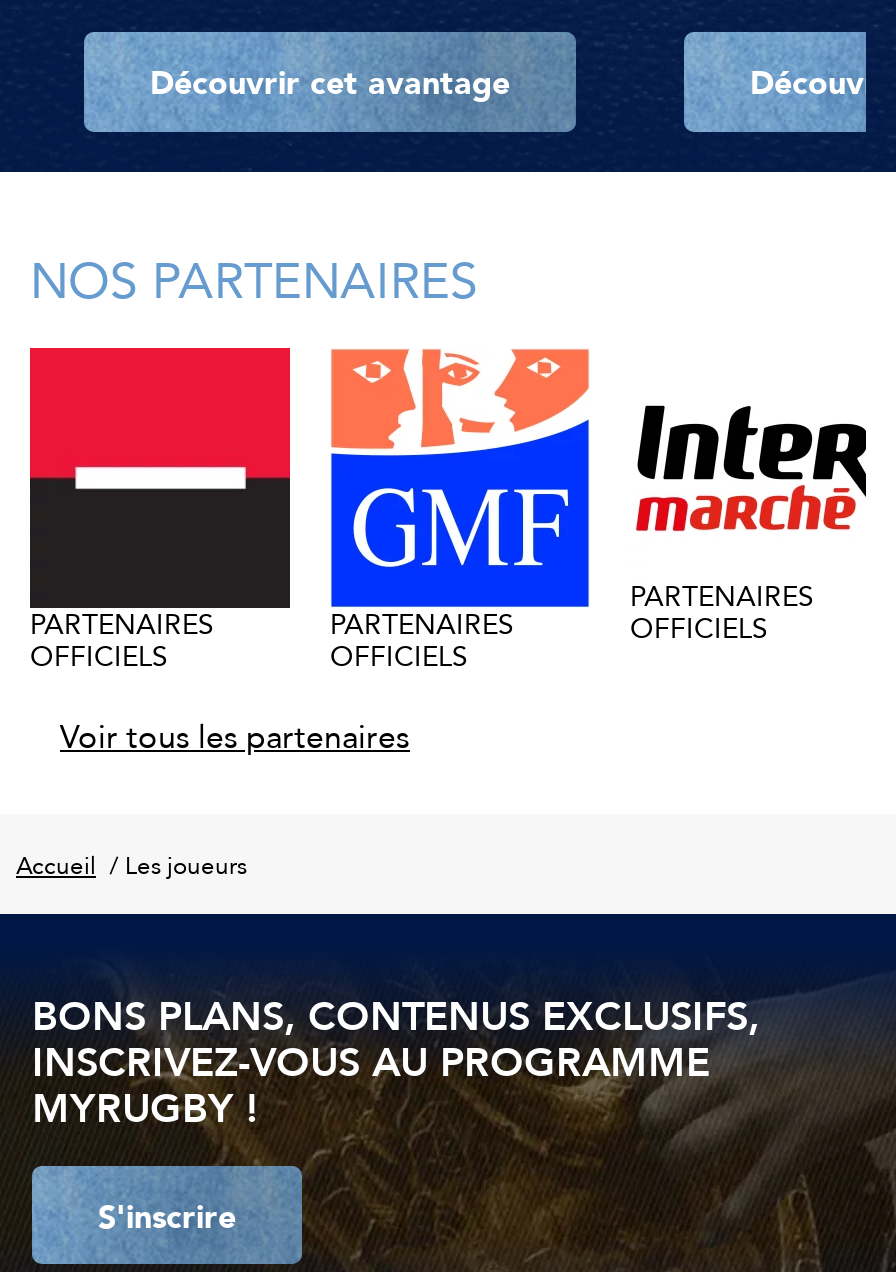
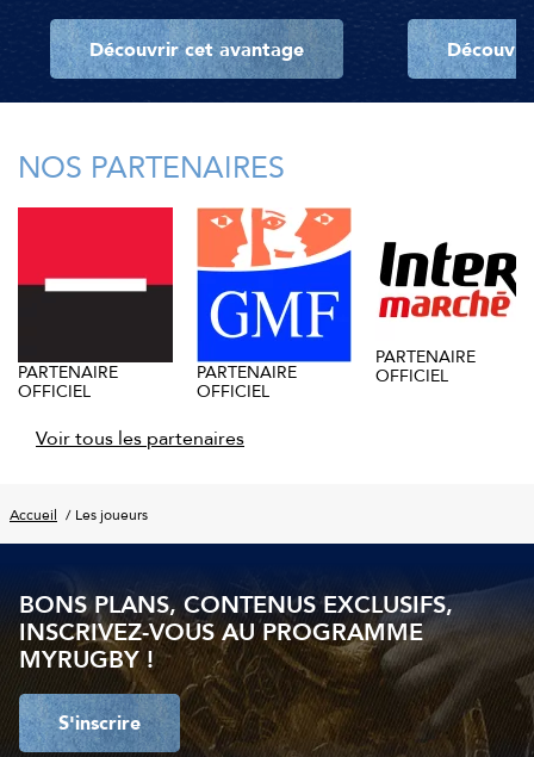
[630,573,814,649] PARTENAIRES | OFFICIELS -> [375,343,476,388] PARTENAIRE | OFFICIEL
[30,602,214,678] PARTENAIRES | OFFICIELS -> [18,358,118,404] PARTENAIRE | OFFICIEL
[330,601,514,677] PARTENAIRES | OFFICIELS -> [197,358,297,404] PARTENAIRE | OFFICIEL

